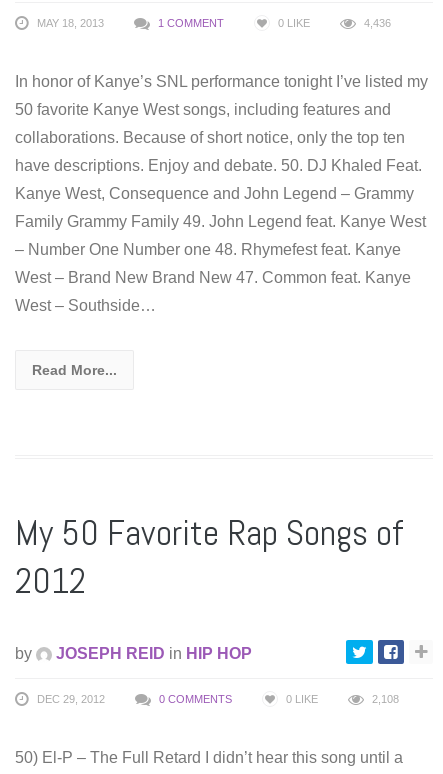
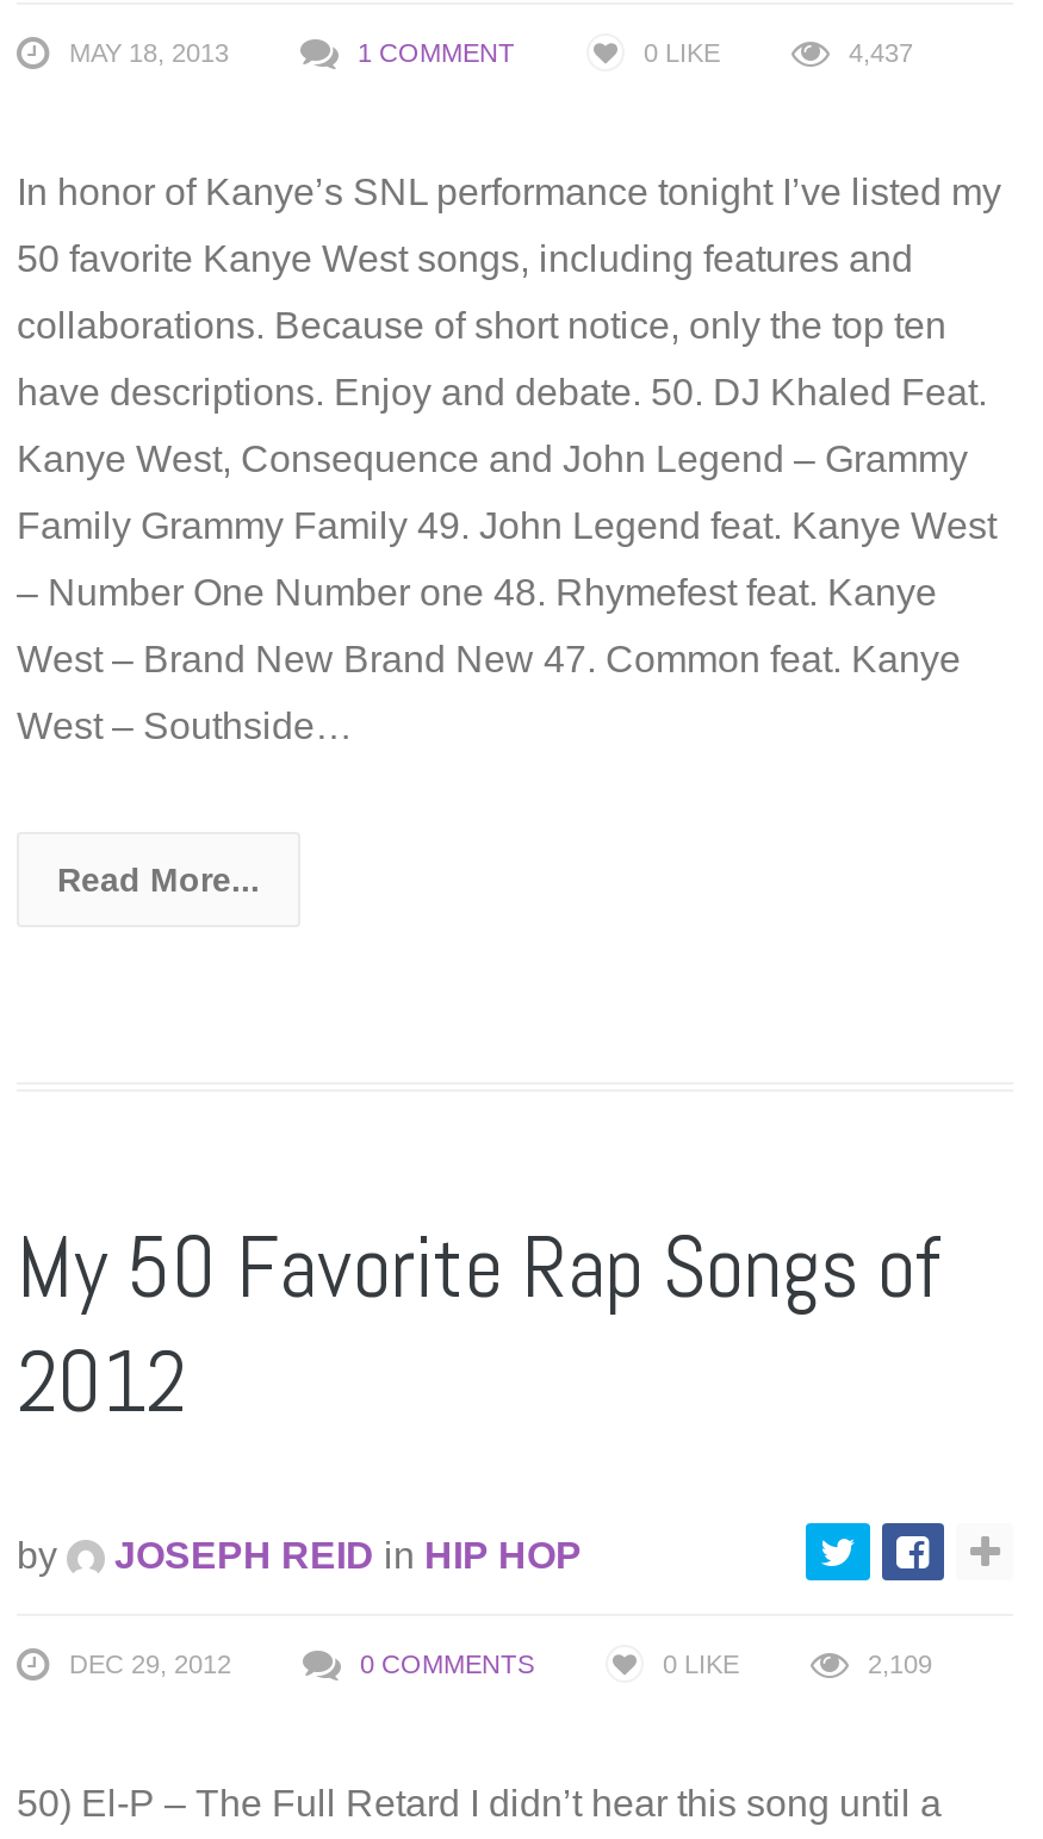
[361,17,391,29] 4,436 -> [842,38,913,67] 4,437
[369,693,399,705] 2,108 -> [861,1649,932,1678] 2,109

